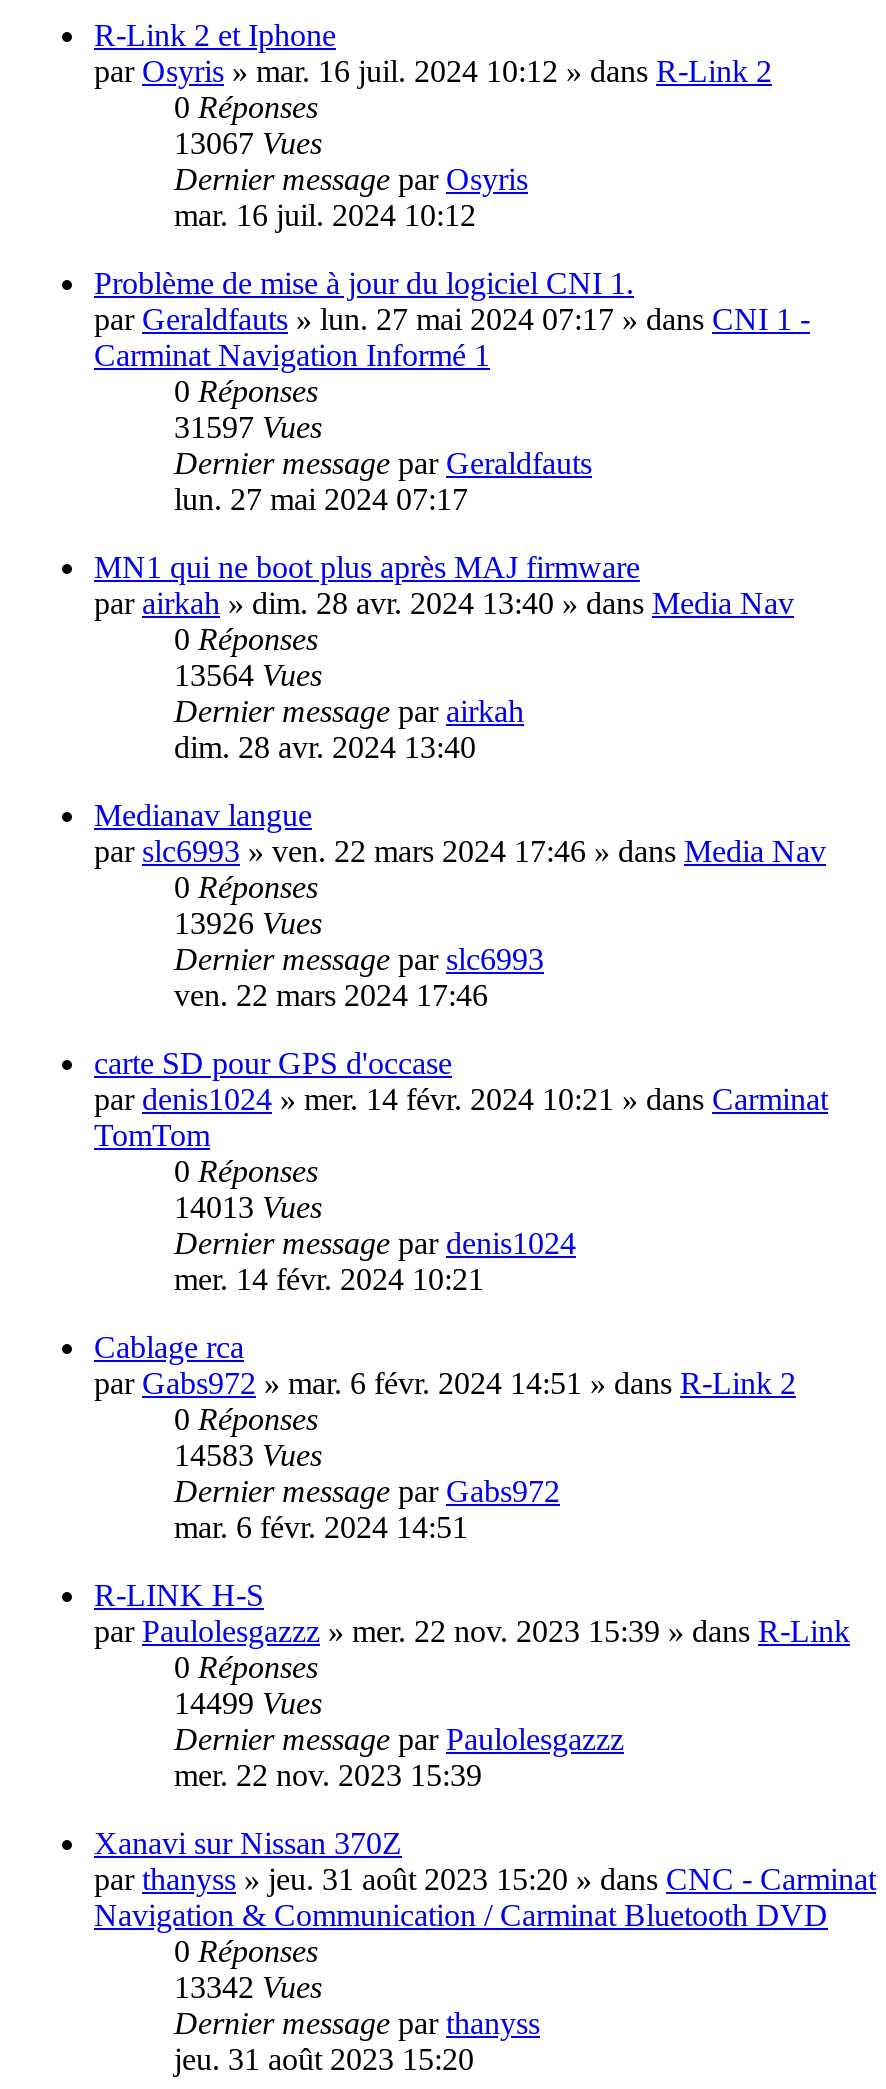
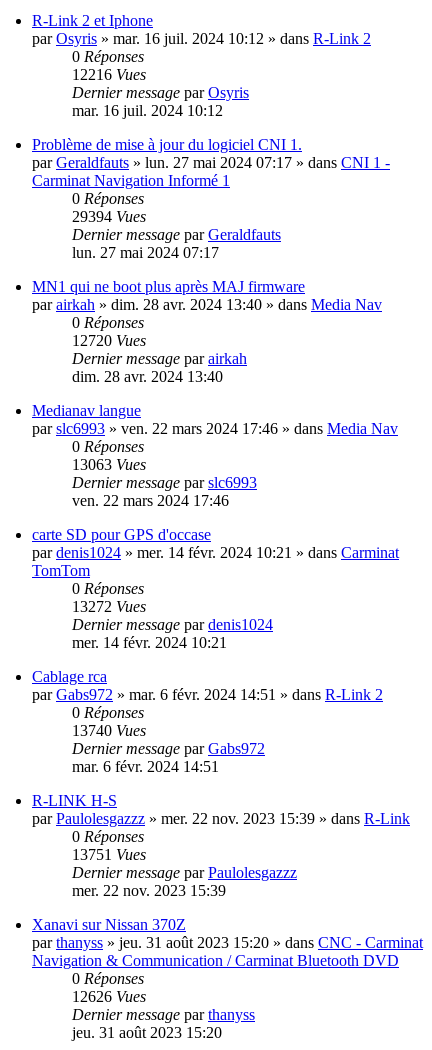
[174,126,322,160] 13067 Vues -> [72,66,146,83] 12216 Vues
[174,410,322,444] 31597 Vues -> [72,208,146,225] 29394 Vues
[174,658,322,692] 13564 Vues -> [72,332,146,349] 12720 Vues
[174,906,322,940] 13926 Vues -> [72,456,146,473] 13063 Vues
[174,1190,322,1224] 14013 Vues -> [72,598,146,615] 13272 Vues
[174,1438,322,1472] 14583 Vues -> [72,722,146,739] 13740 Vues
[174,1686,322,1720] 14499 Vues -> [72,846,146,863] 13751 Vues
[174,1970,322,2004] 13342 Vues -> [72,988,146,1005] 12626 Vues

